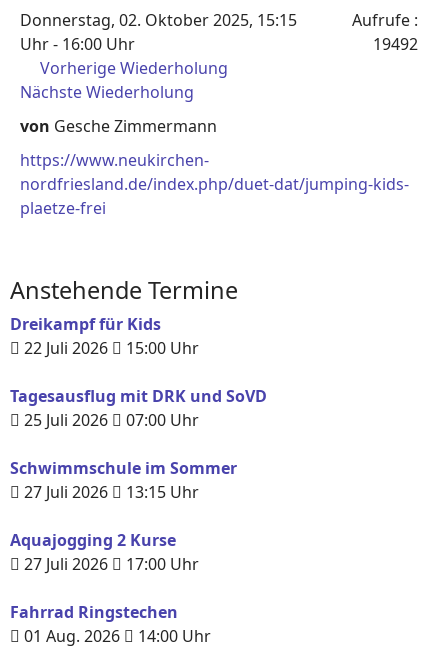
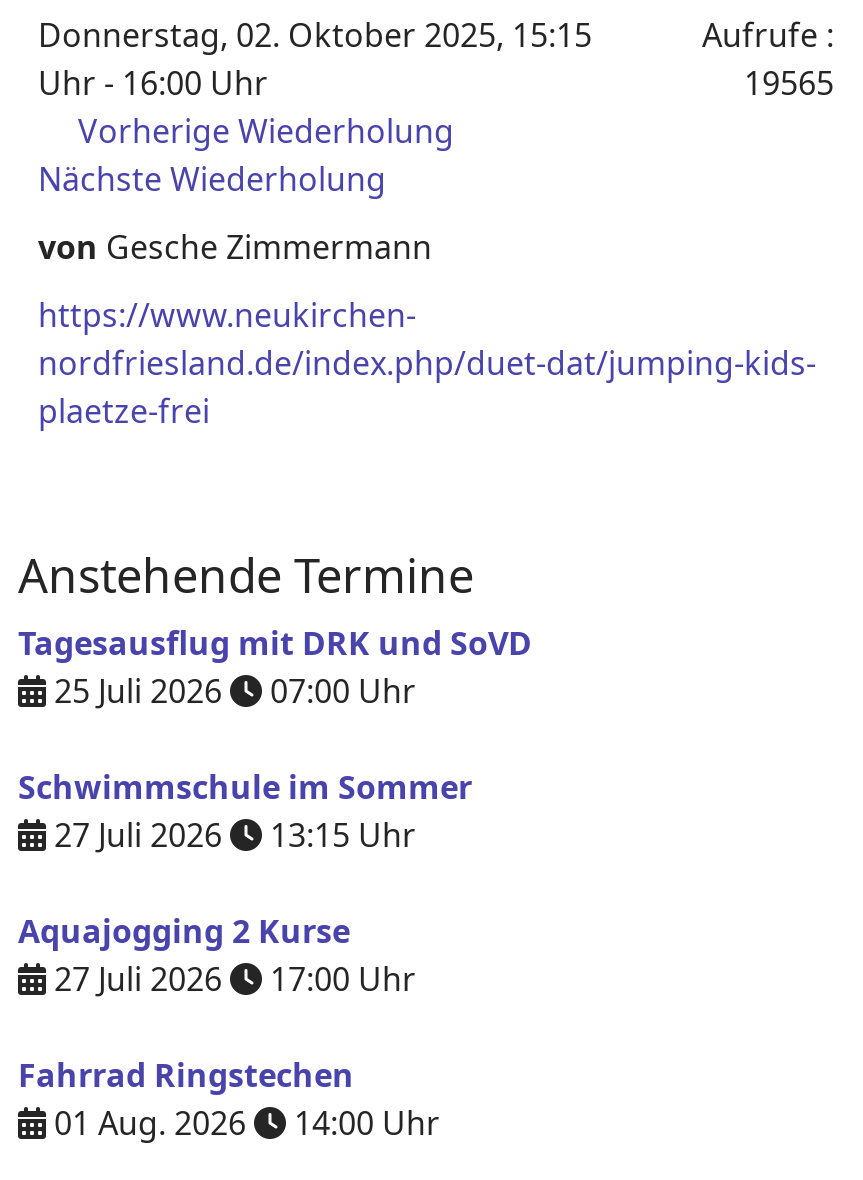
[373,33,418,55] 19492 -> [744,61,834,105] 19565
[10,313,199,359] Dreikampf für Kids | 22 Juli 2026 | 15:00 Uhr -> none

